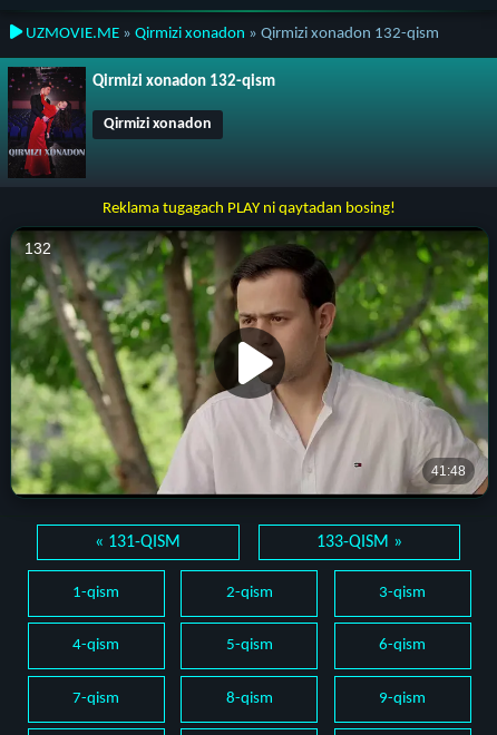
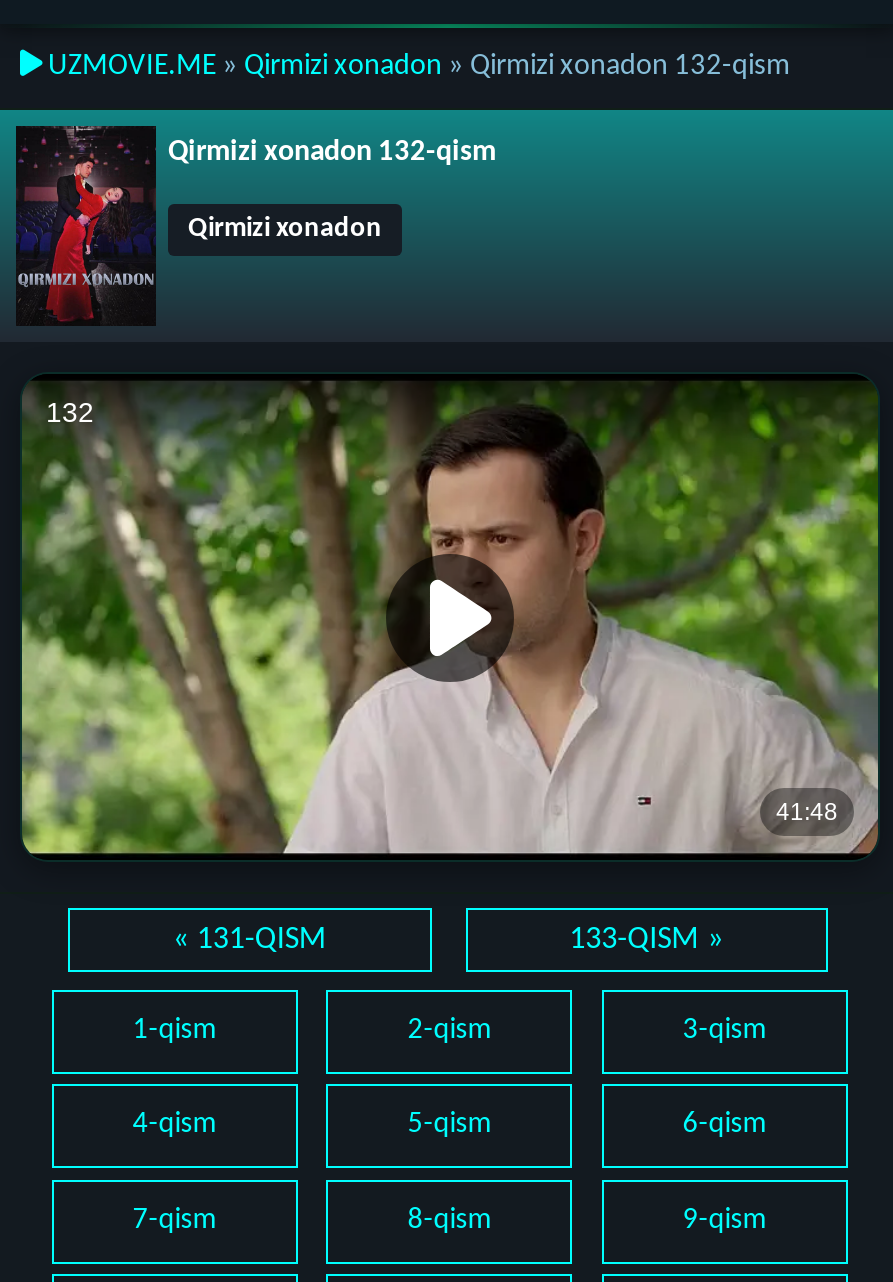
[102,200,395,217] Reklama tugagach PLAY ni qaytadan bosing! -> none

